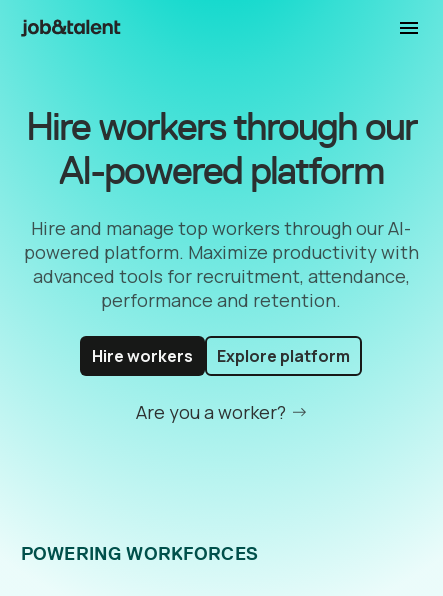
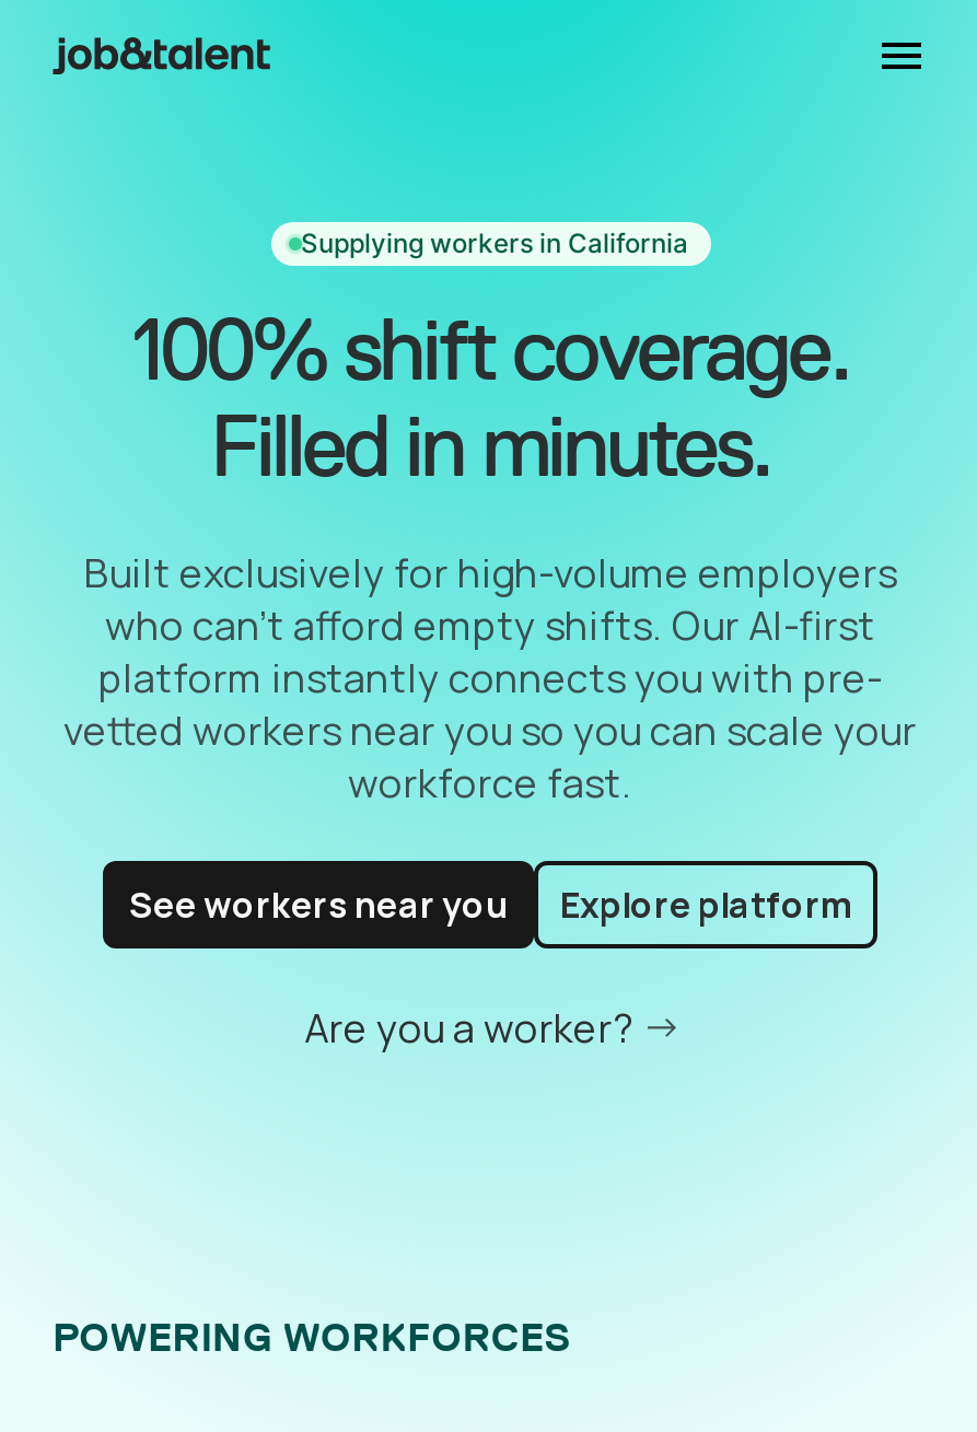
[25,102,416,194] Hire workers through our | AI-powered platform -> [131,226,849,498] Supplying workers in California | 100% shift coverage. | Filled in minutes.
[23,216,418,312] Hire and manage top workers through our AI- | powered platform. Maximize productivity with | advanced tools for recruitment, attendance, | performance and retention. -> [63,546,917,808] Built exclusively for high-volume employers | who can’t afford empty shifts. Our AI-first | platform instantly connects you with pre- | vetted workers near you so you can scale your | workforce fast.
[92,345,193,367] Hire workers -> [129,881,508,929] See workers near you

